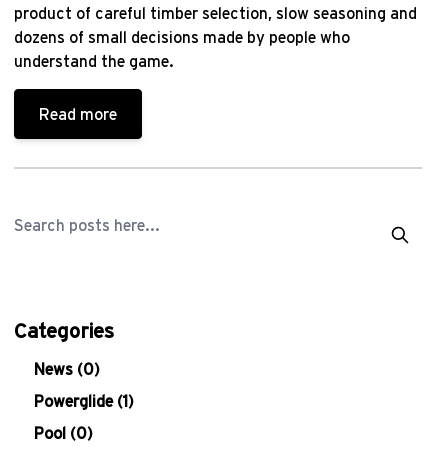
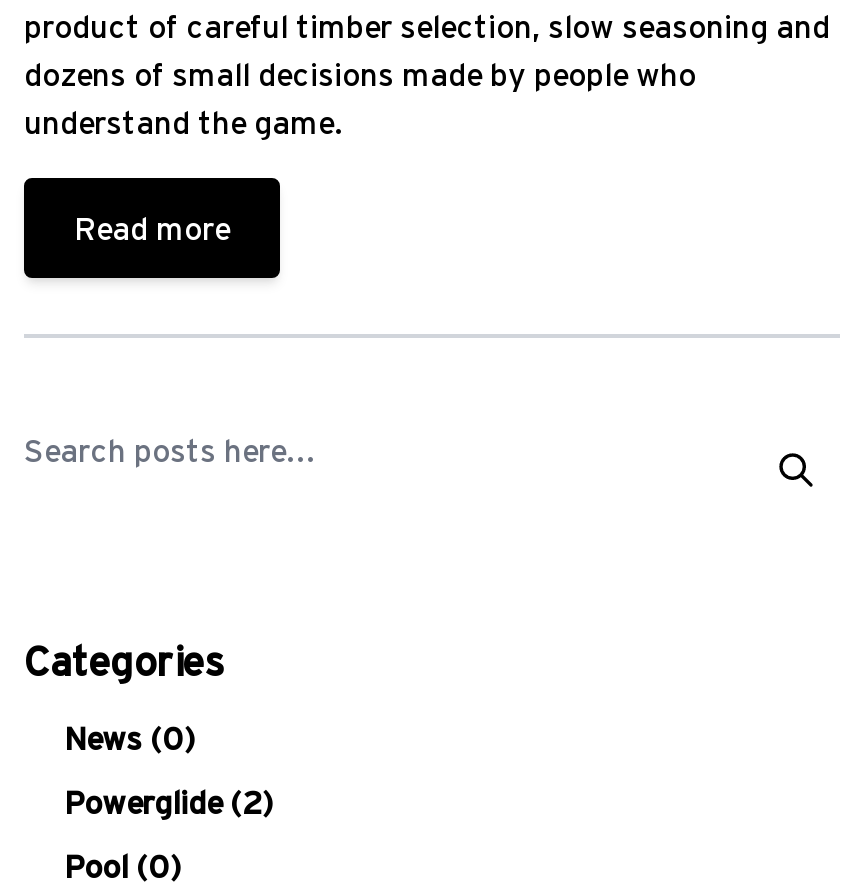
[34,392,134,410] Powerglide (1) -> [64,784,274,820] Powerglide (2)

